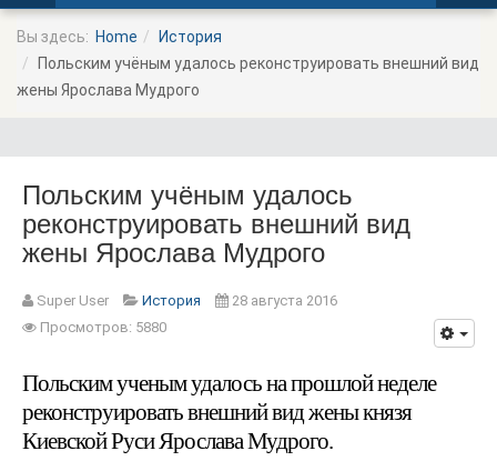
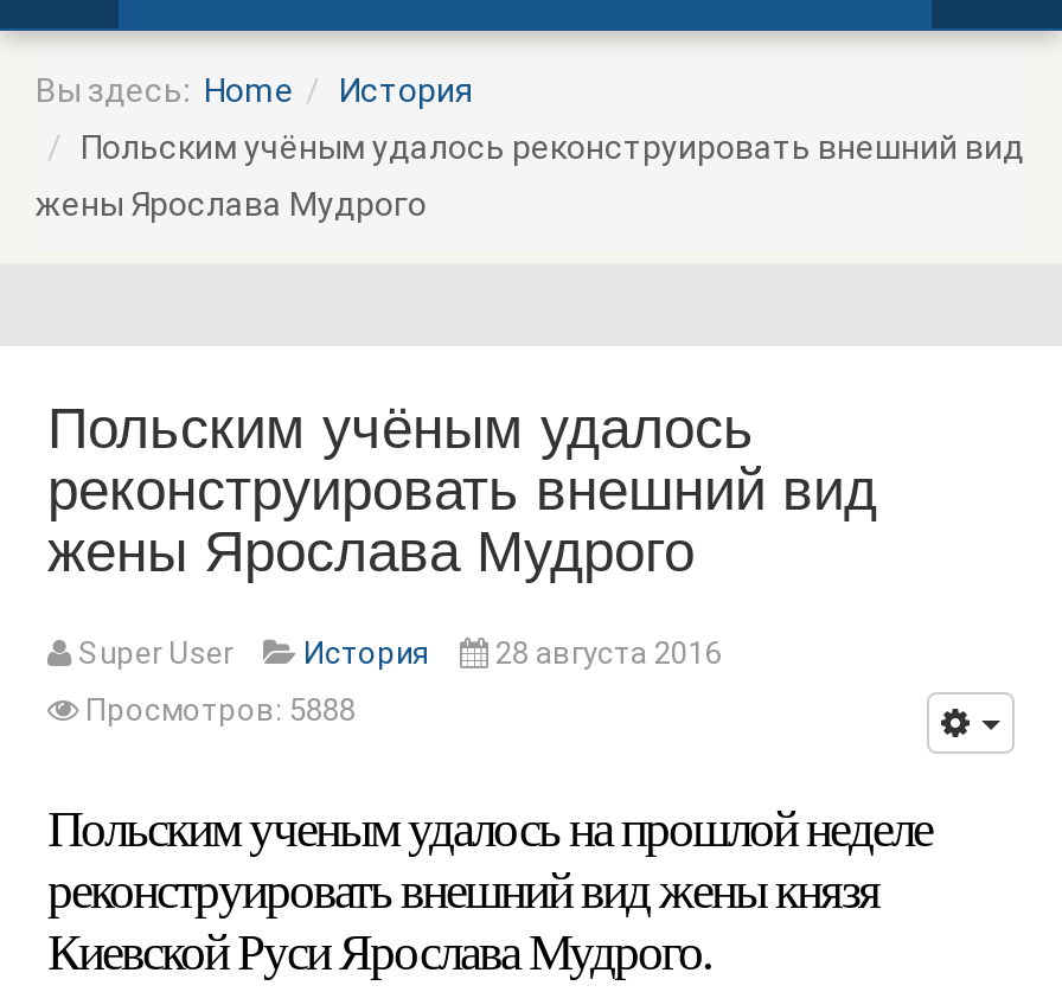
[40,319,166,335] Просмотров: 5880 -> [85,692,356,727] Просмотров: 5888

